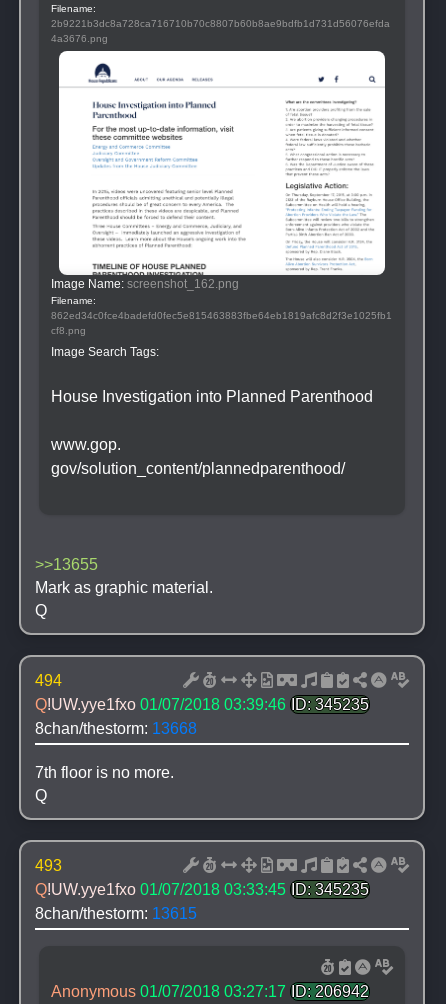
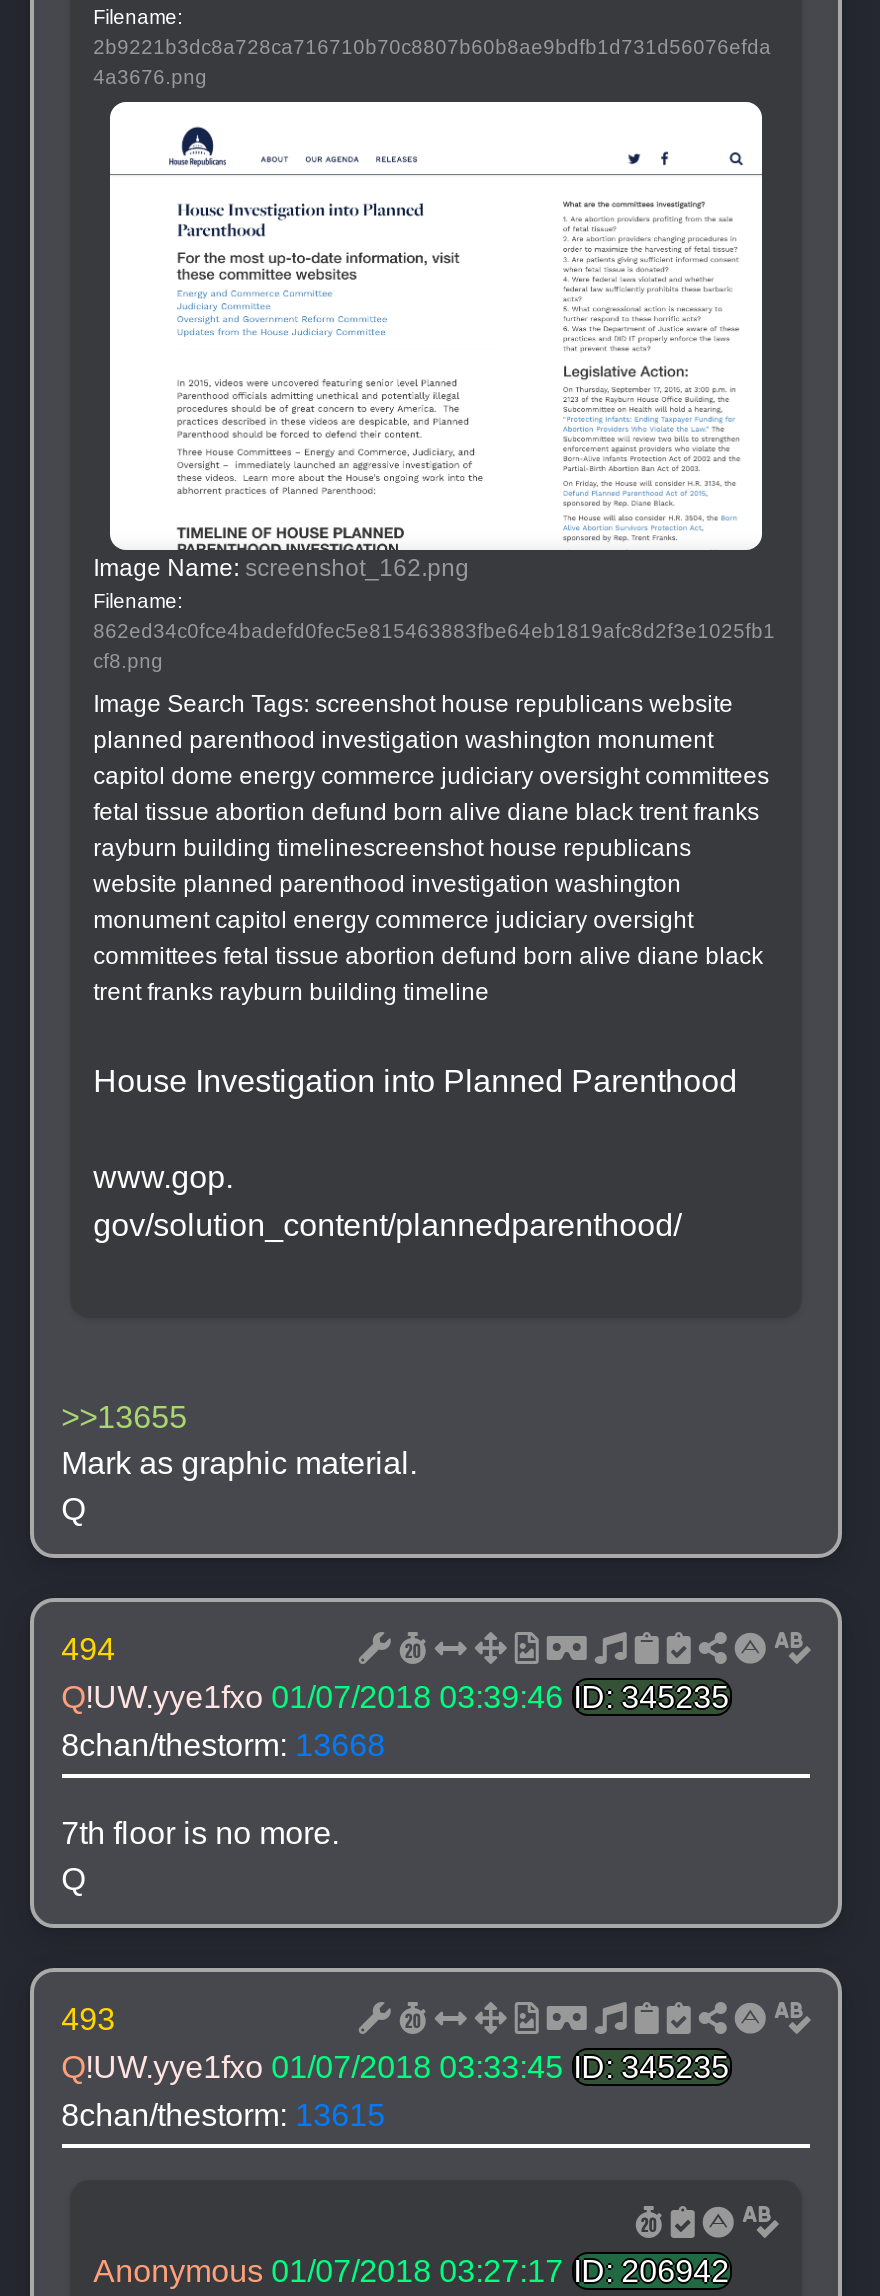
[51,345,162,359] Image Search Tags: -> [93,690,769,1006] Image Search Tags: screenshot house republicans website | planned parenthood investigation washington monument | capitol dome energy commerce judiciary oversight committees | fetal tissue abortion defund born alive diane black trent franks | rayburn building timelinescreenshot house republicans | website planned parenthood investigation washington | monument capitol energy commerce judiciary oversight | committees fetal tissue abortion defund born alive diane black | trent franks rayburn building timeline

